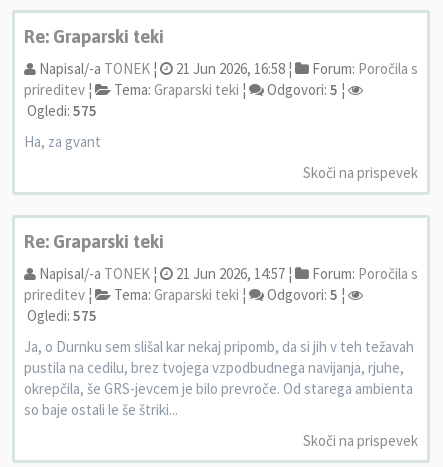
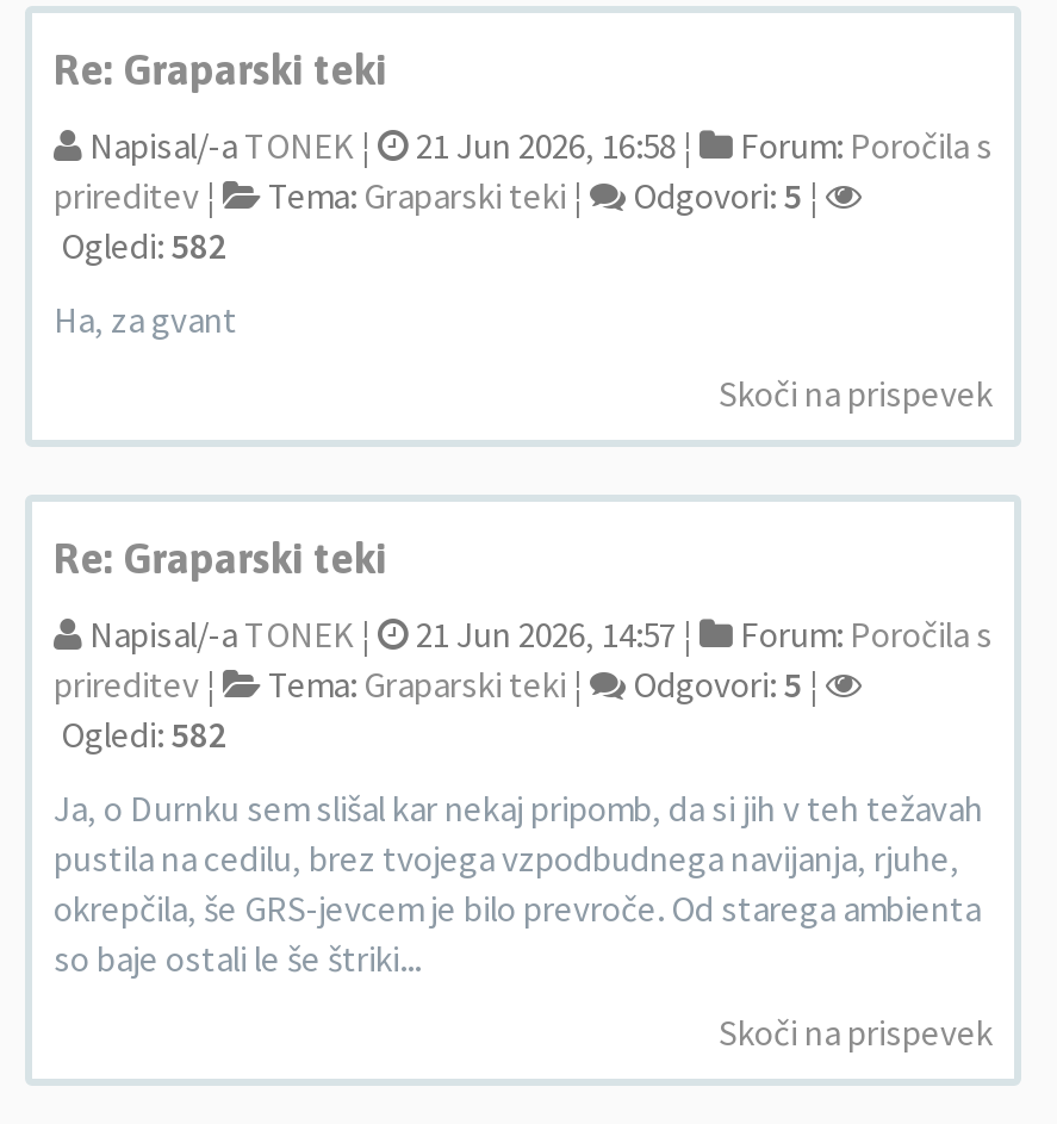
[24,101,97,120] Ogledi: 575 -> [54,223,228,268] Ogledi: 582
[24,306,97,325] Ogledi: 575 -> [54,712,228,757] Ogledi: 582

